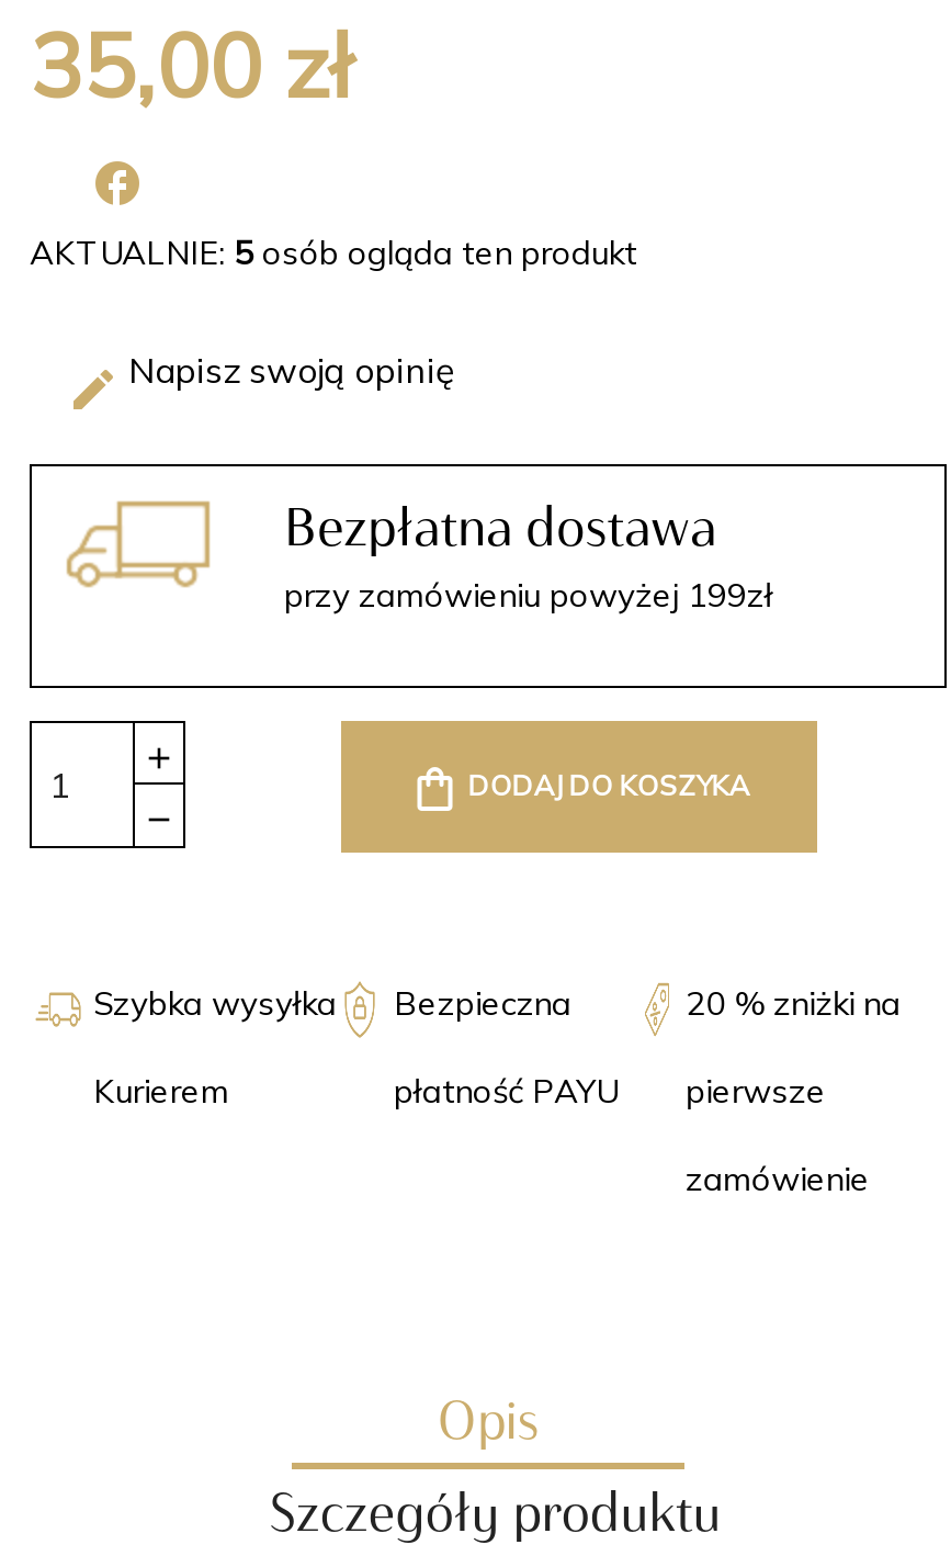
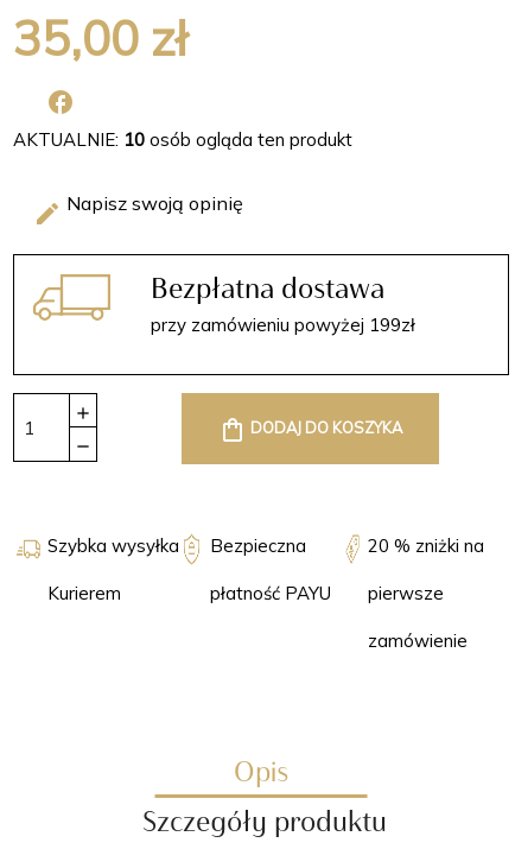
[30,232,637,273] AKTUALNIE: 5 osób ogląda ten produkt -> [13,128,352,151] AKTUALNIE: 10 osób ogląda ten produkt

